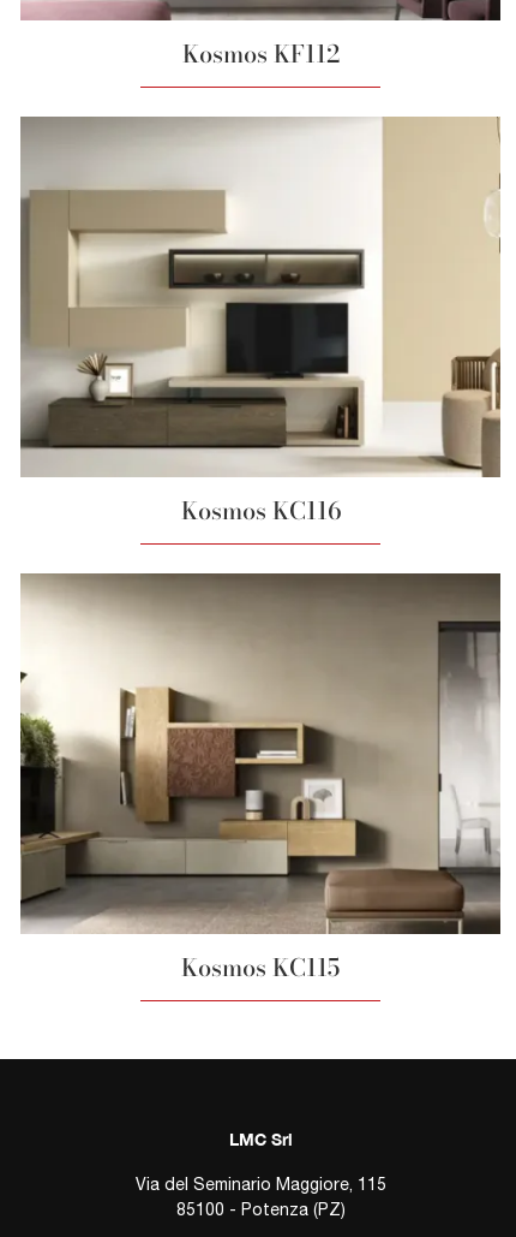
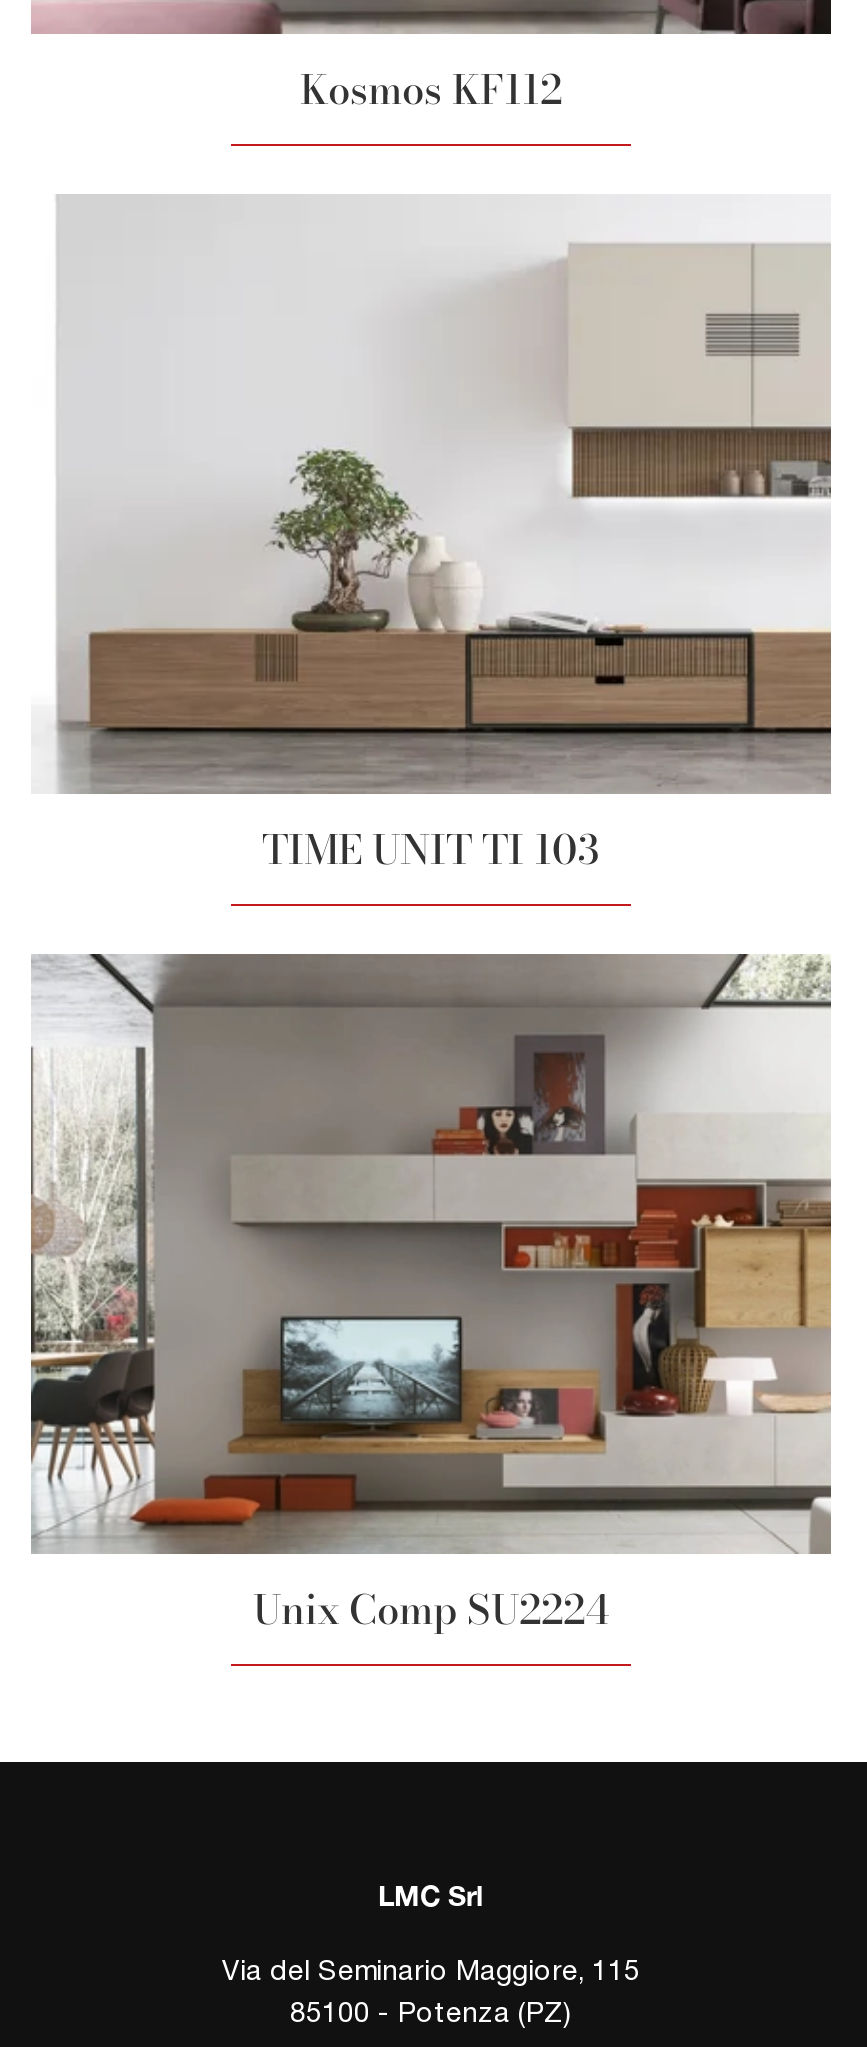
[19,115,502,528] [image] | Kosmos KC116 -> [31,194,831,879] [image] | TIME UNIT TI 103
[19,572,502,985] [image] | Kosmos KC115 -> [29,952,833,1639] [image] | Unix Comp SU2224

